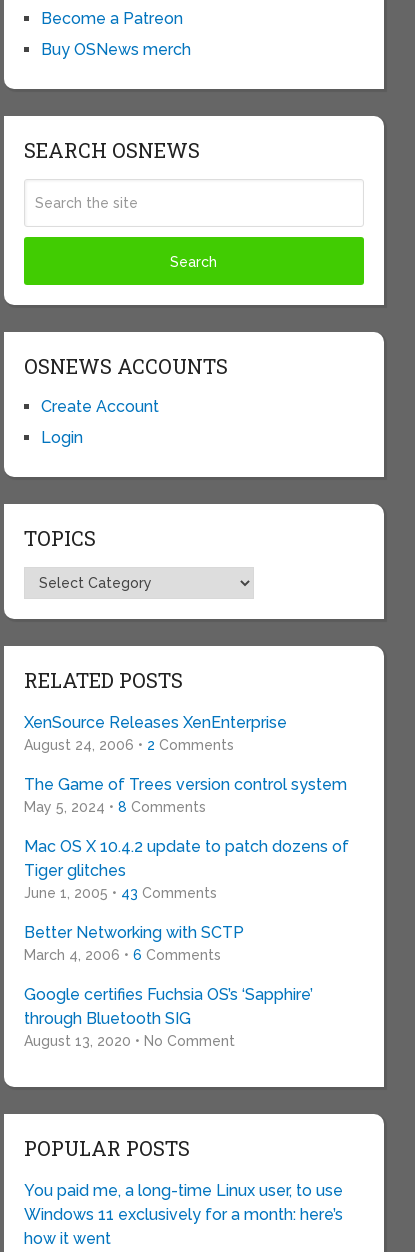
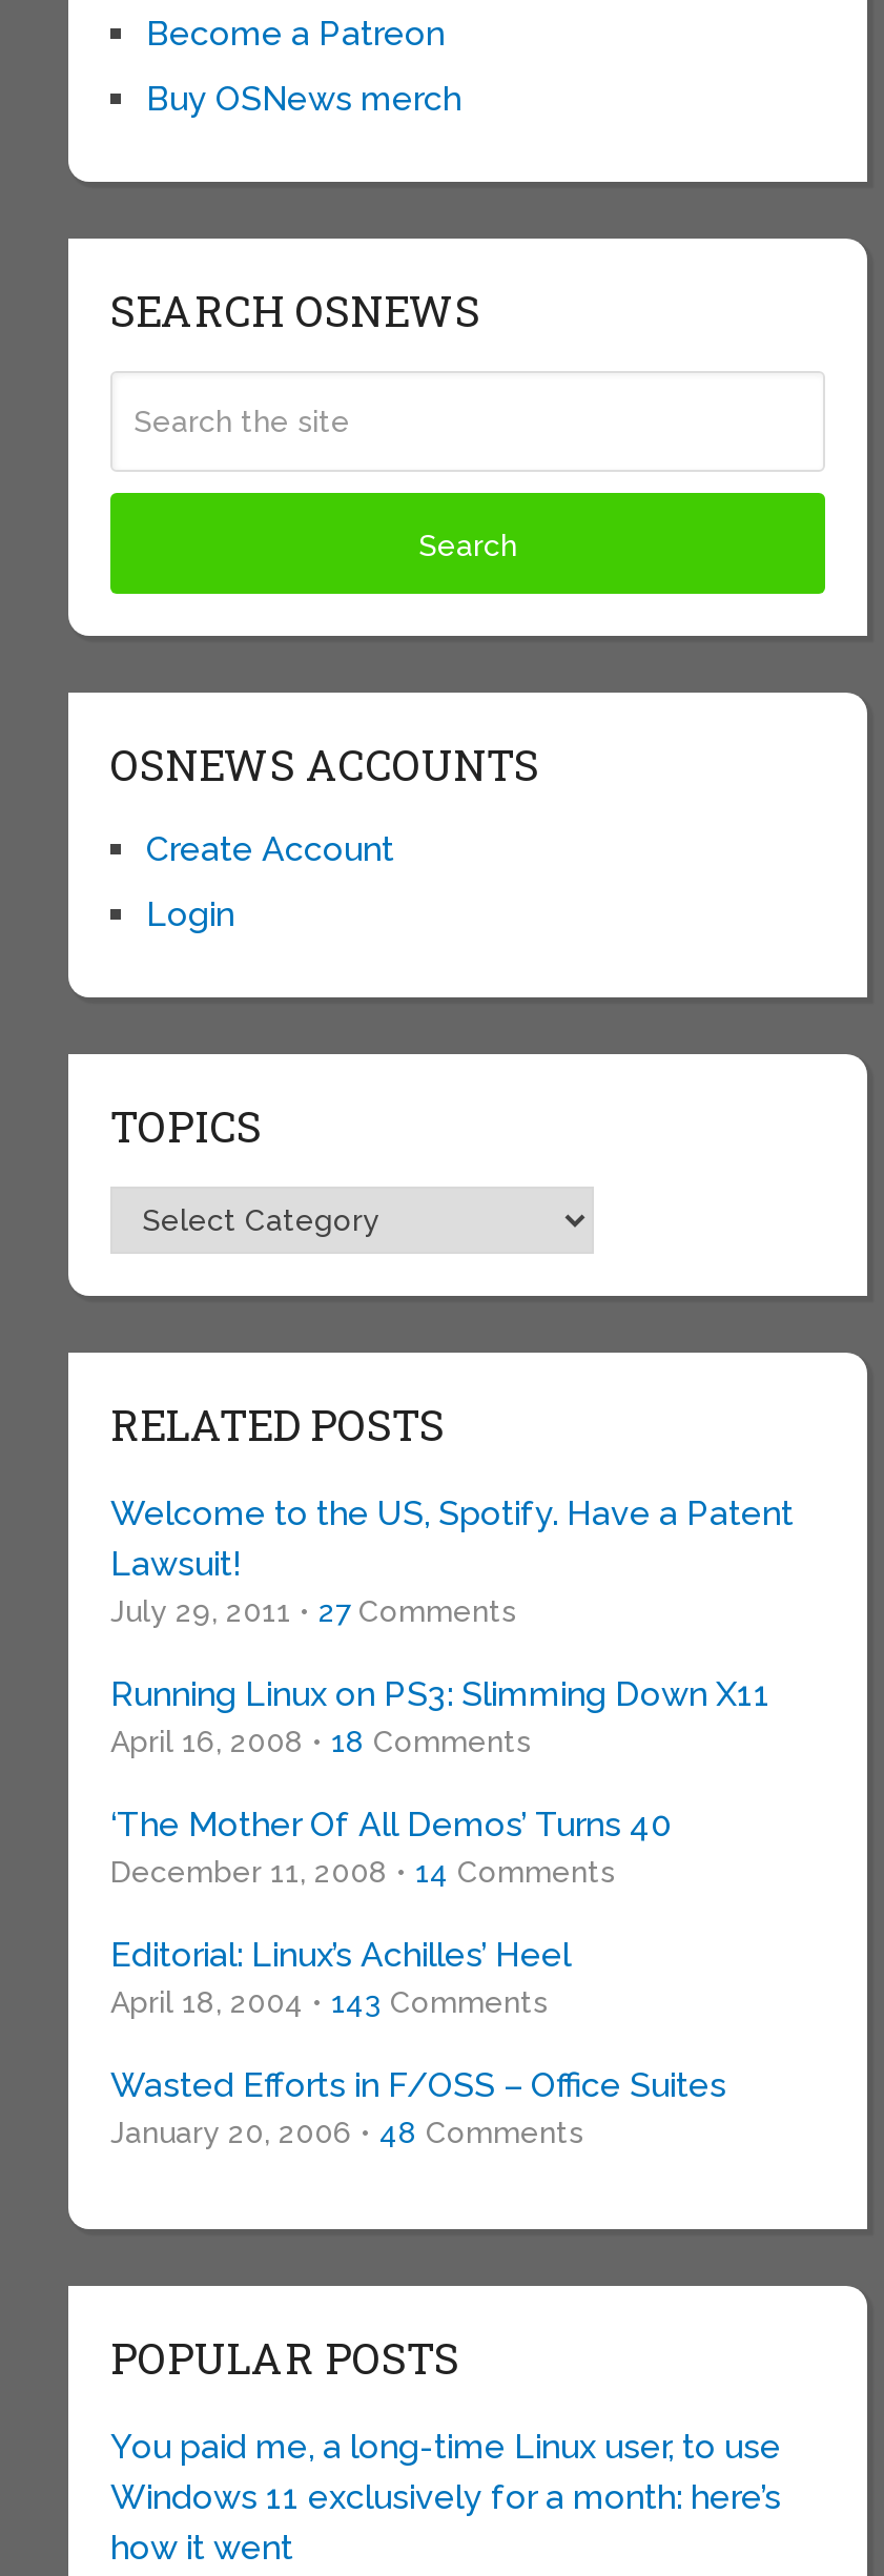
[24,713,287,753] XenSource Releases XenEnterprise | August 24, 2006 • 2 Comments -> [110,1494,794,1629] Welcome to the US, Spotify. Have a Patent | Lawsuit! | July 29, 2011 • 27 Comments
[24,775,347,815] The Game of Trees version control system | May 5, 2024 • 8 Comments -> [110,1675,770,1759] Running Linux on PS3: Slimming Down X11 | April 16, 2008 • 18 Comments
[24,837,349,901] Mac OS X 10.4.2 update to patch dozens of | Tiger glitches | June 1, 2005 • 43 Comments -> [110,1805,672,1889] ‘The Mother Of All Demos’ Turns 40 | December 11, 2008 • 14 Comments
[24,923,244,963] Better Networking with SCTP | March 4, 2006 • 6 Comments -> [110,1936,571,2020] Editorial: Linux’s Achilles’ Heel | April 18, 2004 • 143 Comments
[24,985,313,1049] Google certifies Fuchsia OS’s ‘Sapphire’ | through Bluetooth SIG | August 13, 2020 • No Comment -> [110,2066,726,2150] Wasted Efforts in F/OSS – Office Suites | January 20, 2006 • 48 Comments

